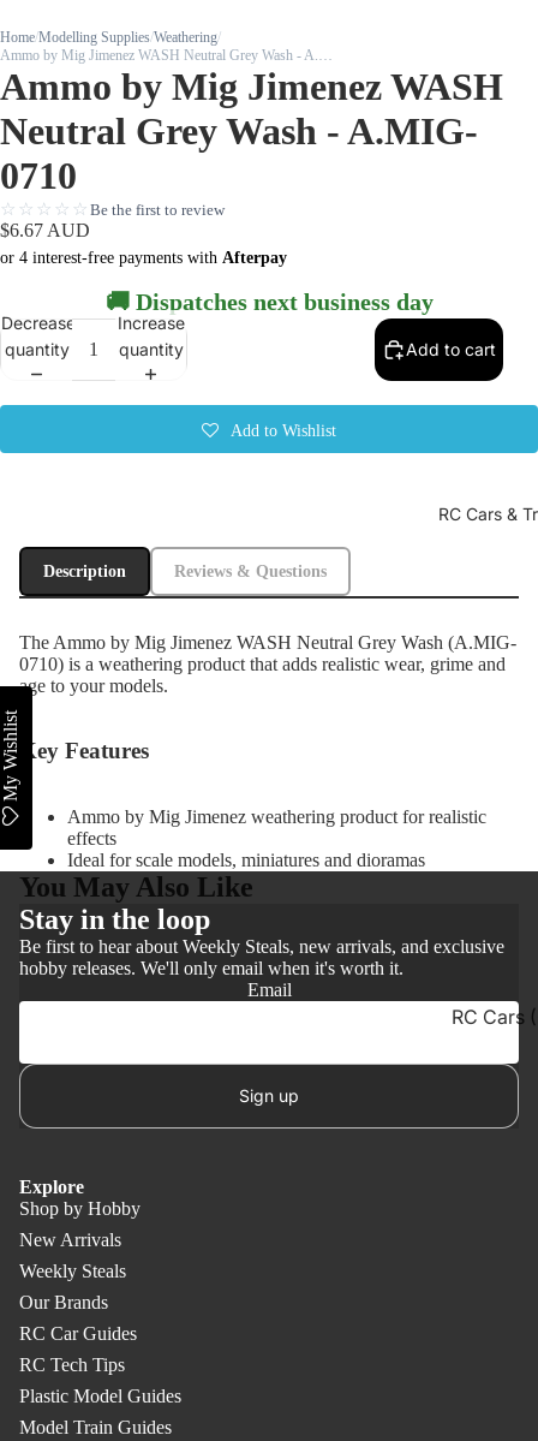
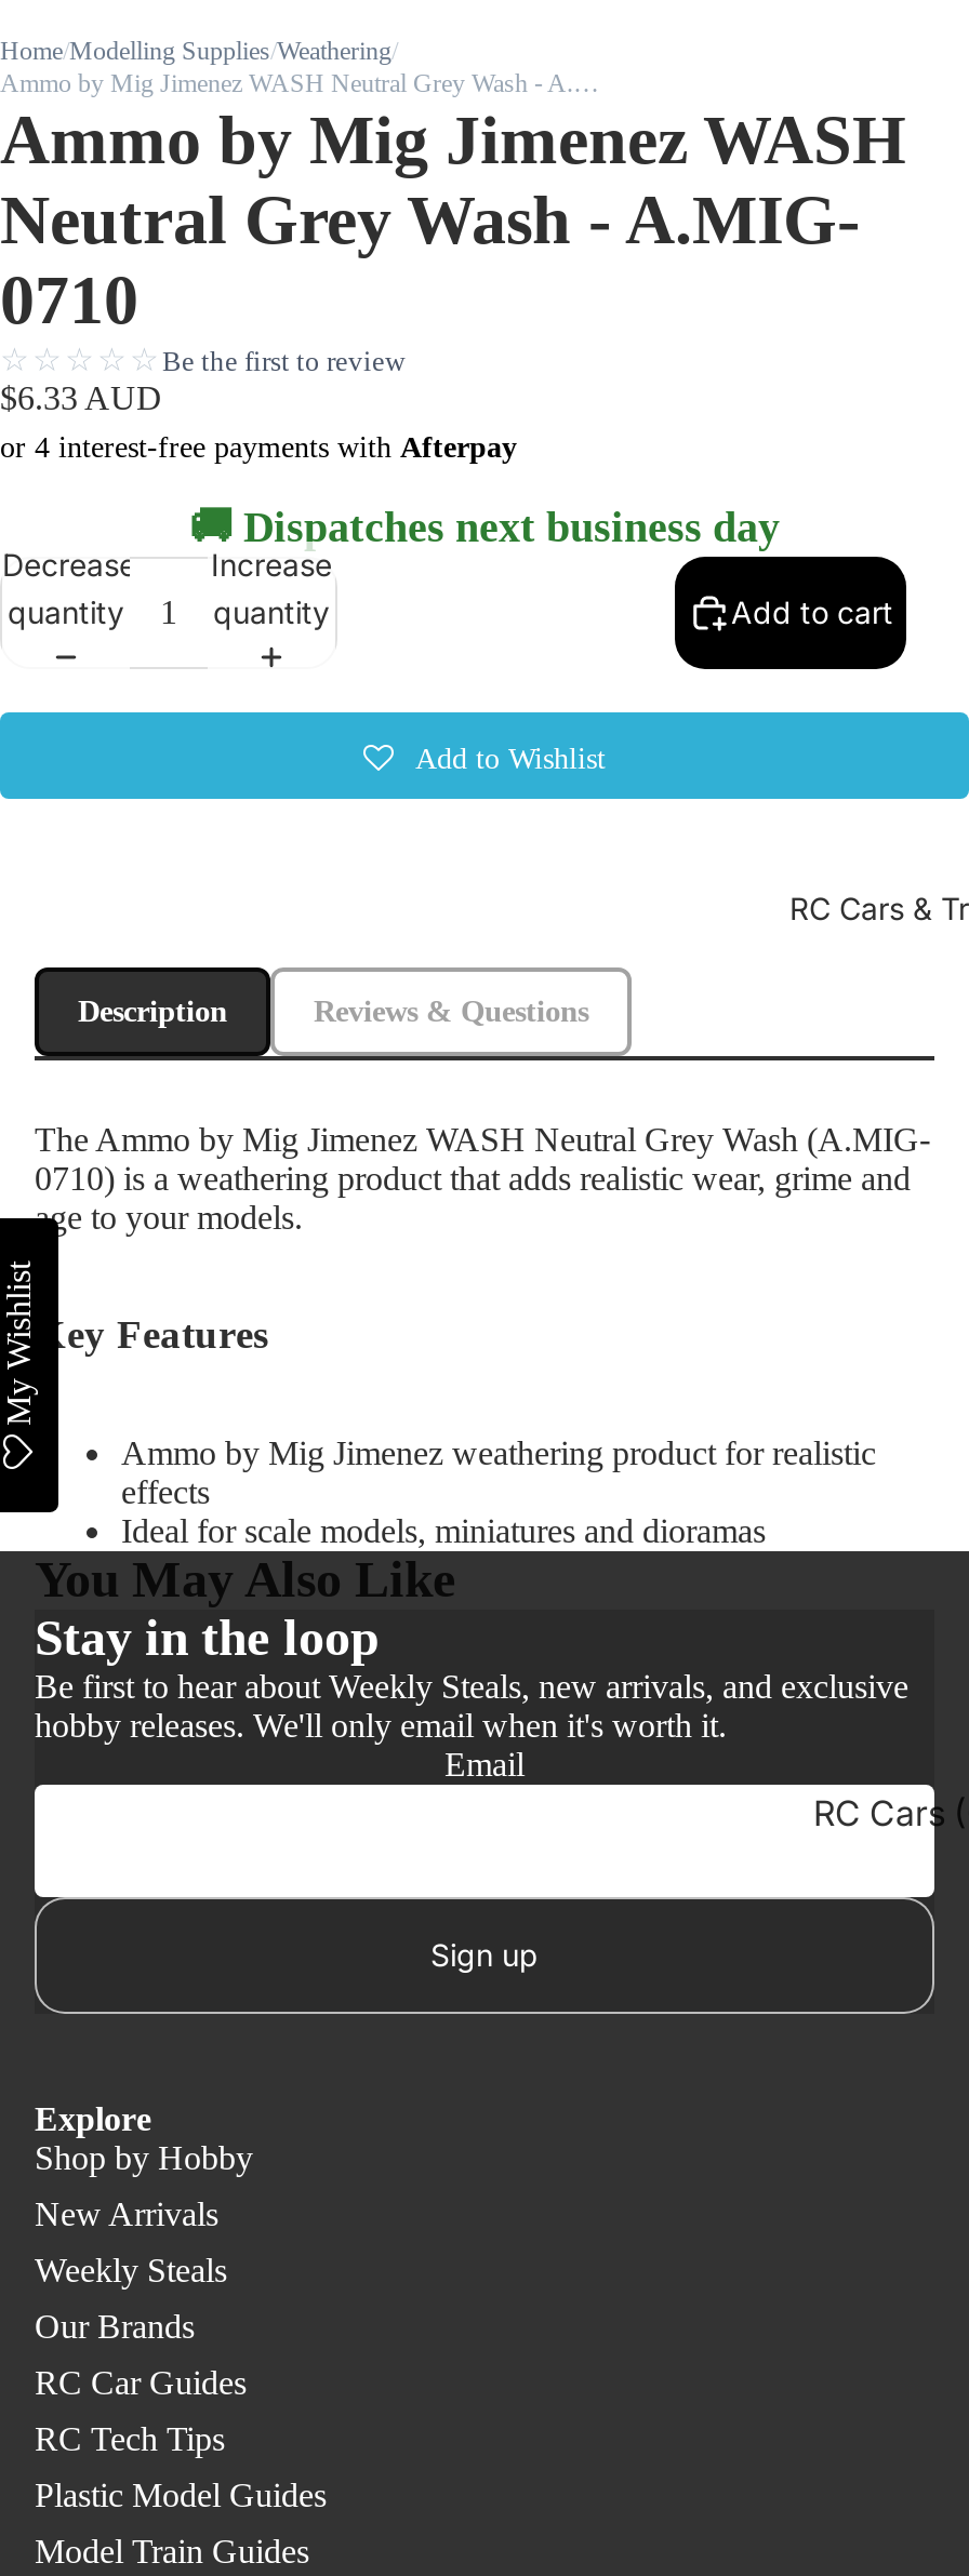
[0,220,90,240] $6.67 AUD -> [0,379,162,416] $6.33 AUD

